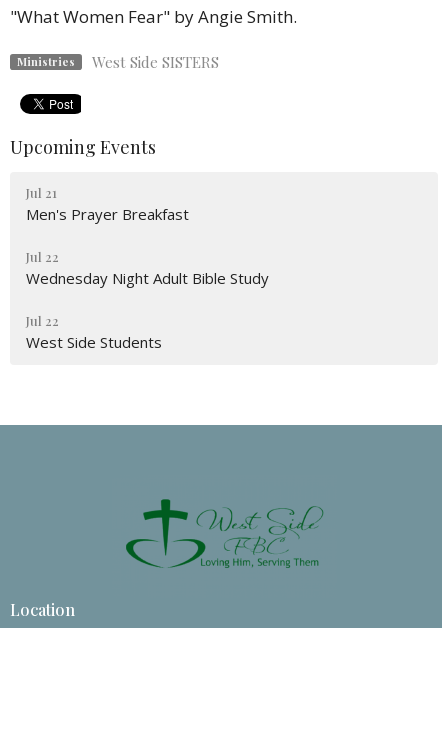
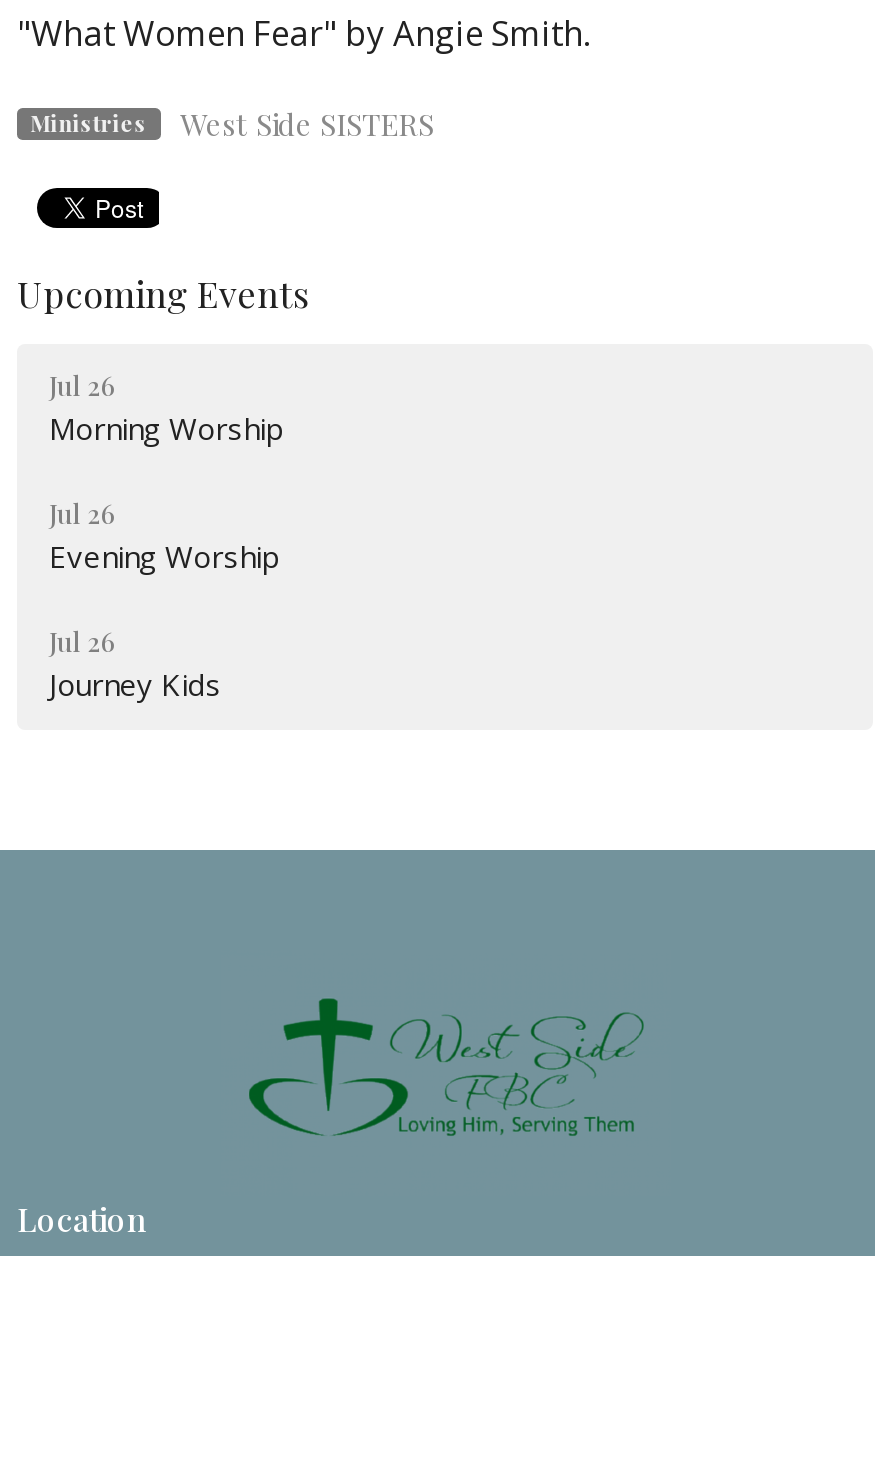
[26,184,189,224] Jul 21 | Men's Prayer Breakfast -> [49,368,283,448] Jul 26 | Morning Worship
[26,248,269,288] Jul 22 | Wednesday Night Adult Bible Study -> [49,496,279,576] Jul 26 | Evening Worship
[26,312,162,352] Jul 22 | West Side Students -> [49,624,221,704] Jul 26 | Journey Kids

